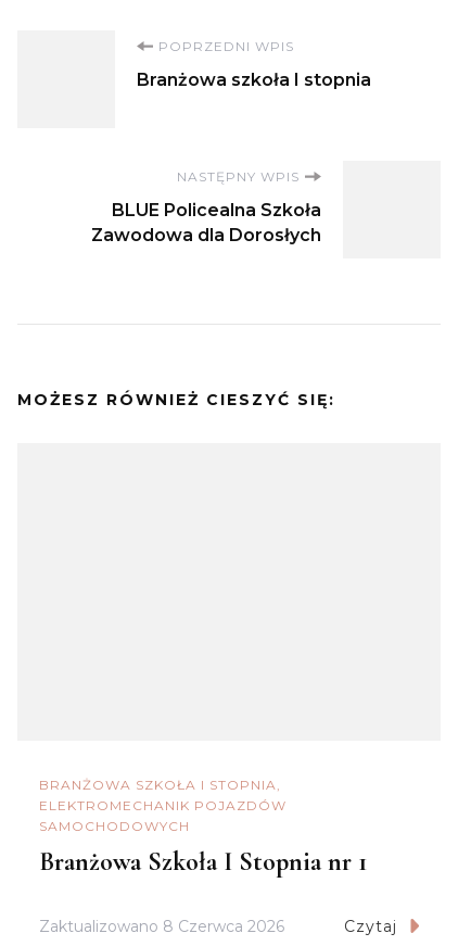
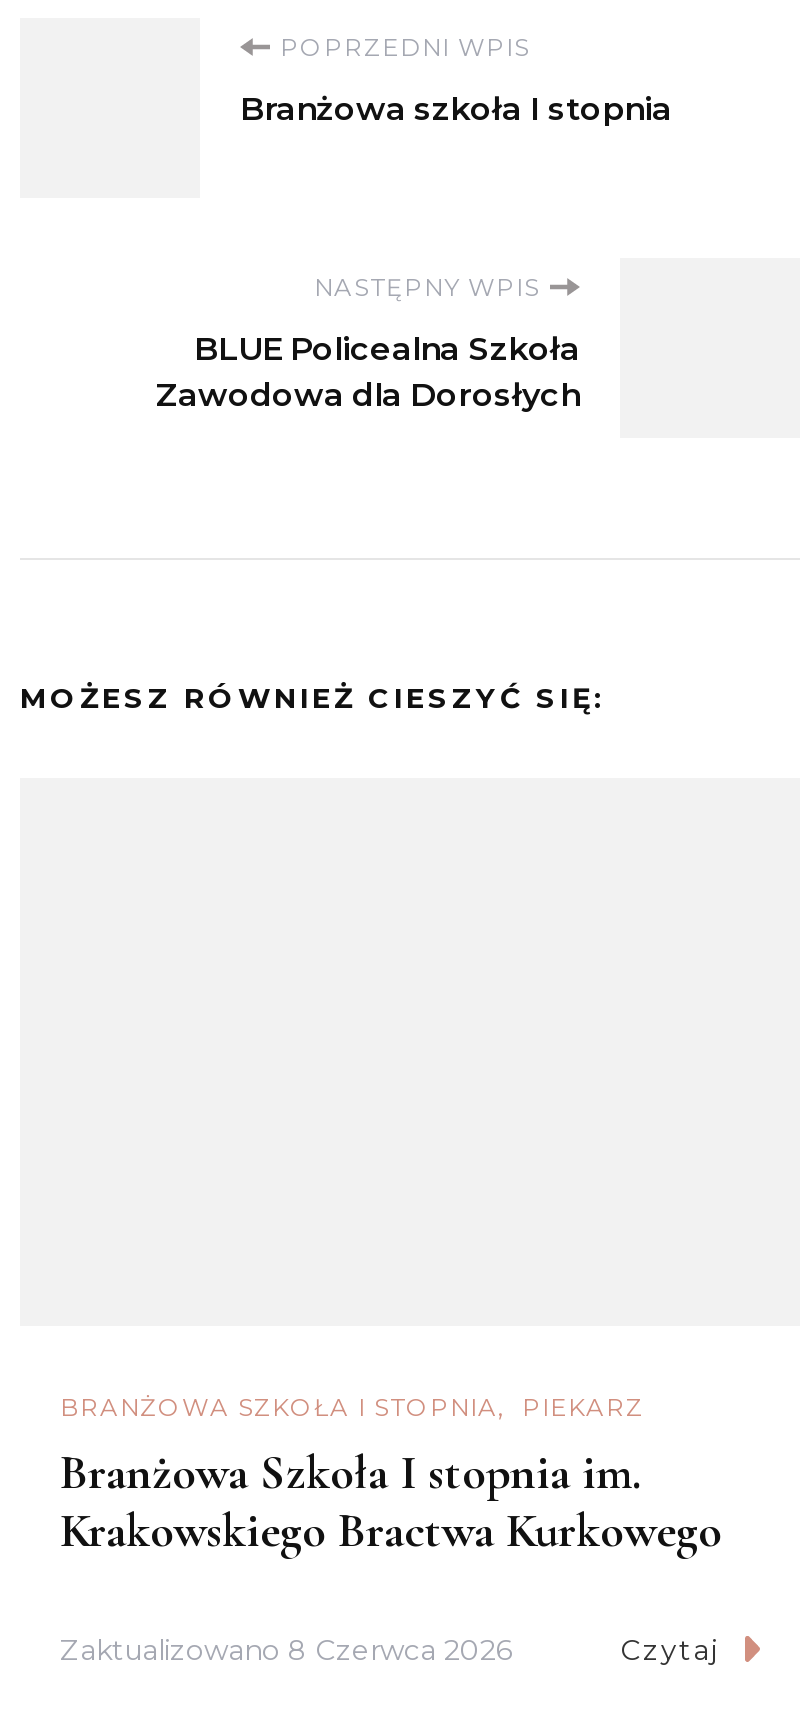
[39,798,367,877] ELEKTROMECHANIK POJAZDÓW | SAMOCHODOWYCH | Branżowa Szkoła I Stopnia nr 1 -> [60,1393,722,1560] PIEKARZ | Branżowa Szkoła I stopnia im. | Krakowskiego Bractwa Kurkowego

